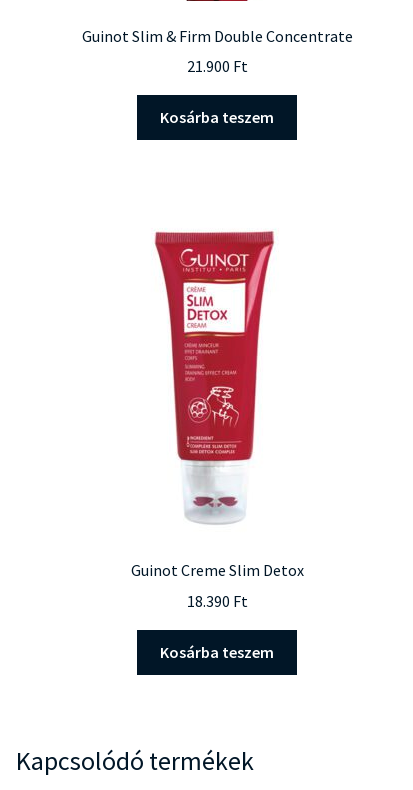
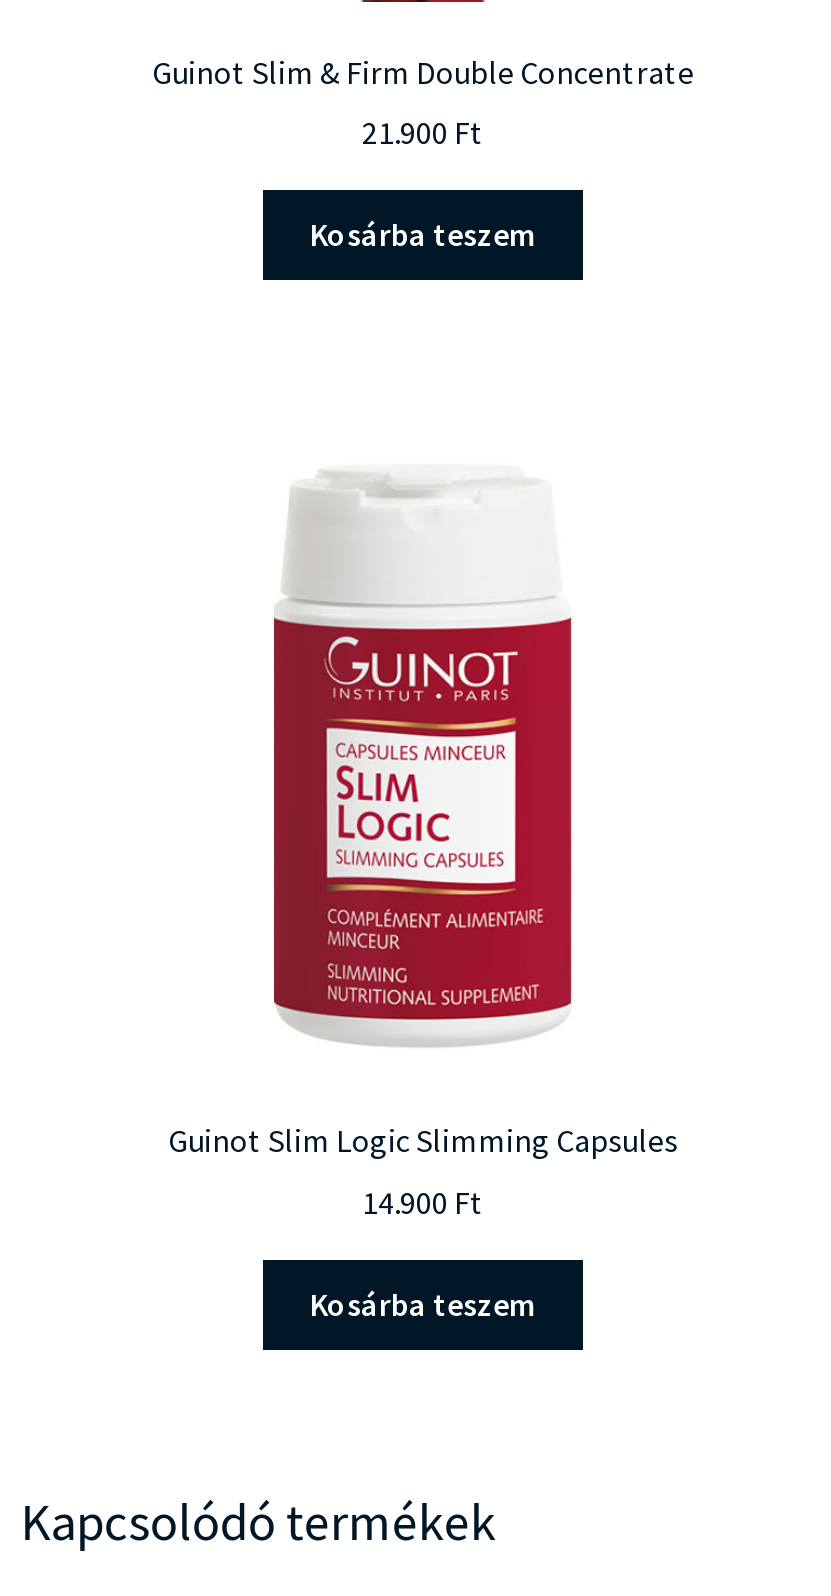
[130,230,303,580] [image] | Guinot Creme Slim Detox -> [168,462,678,1161] [image] | Guinot Slim Logic Slimming Capsules
[186,591,247,611] 18.390 Ft -> [362,1182,484,1222] 14.900 Ft

